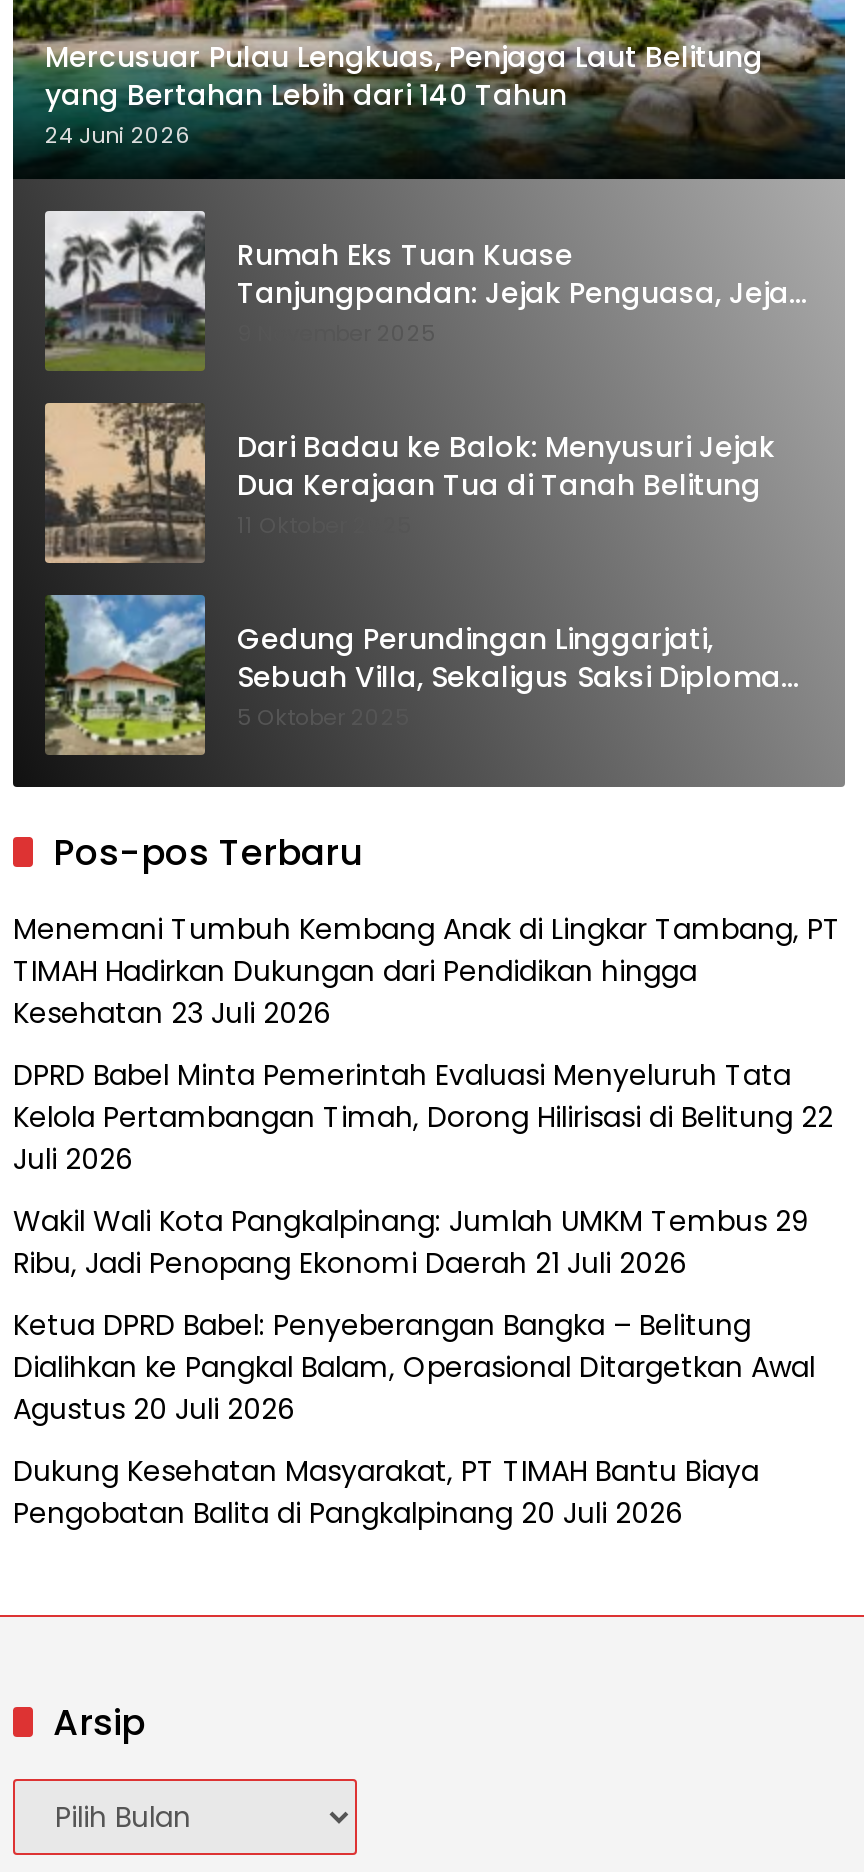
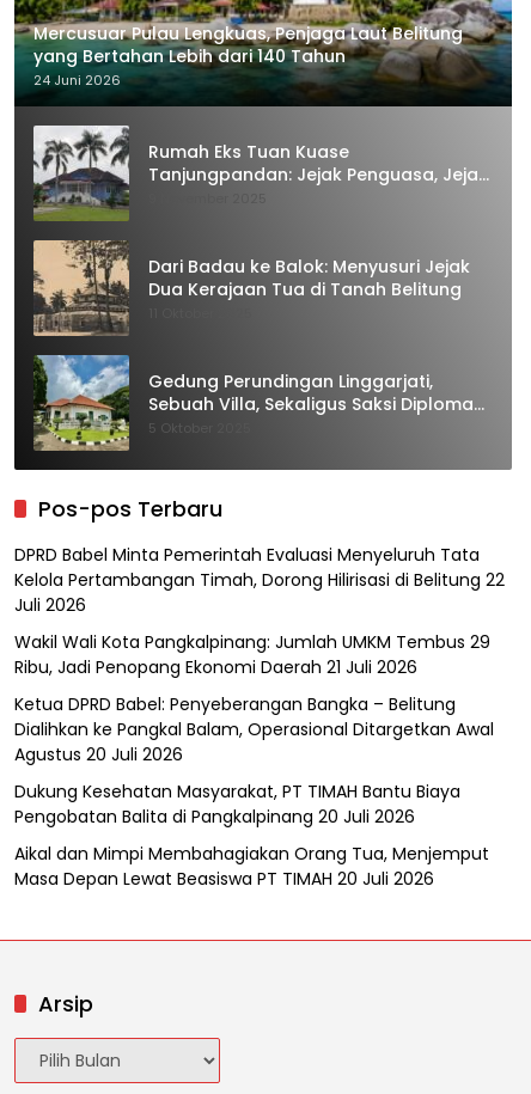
[13,909,841,1033] Menemani Tumbuh Kembang Anak di Lingkar Tambang, PT | TIMAH Hadirkan Dukungan dari Pendidikan hingga | Kesehatan 23 Juli 2026 -> none
moved [13,1055,833,1533] -> [14,543,505,829]: DPRD Babel Minta Pemerintah Evaluasi Menyeluruh Tata | Kelola Pertambangan Timah, Dorong Hilirisasi di Belitung 22 | Juli 2026 | ... | Dukung Kesehatan Masyarakat, PT TIMAH Bantu Biaya | Pengobatan Balita di Pangkalpinang 20 Juli 2026
none -> [14,842,489,891] Aikal dan Mimpi Membahagiakan Orang Tua, Menjemput | Masa Depan Lewat Beasiswa PT TIMAH 20 Juli 2026

